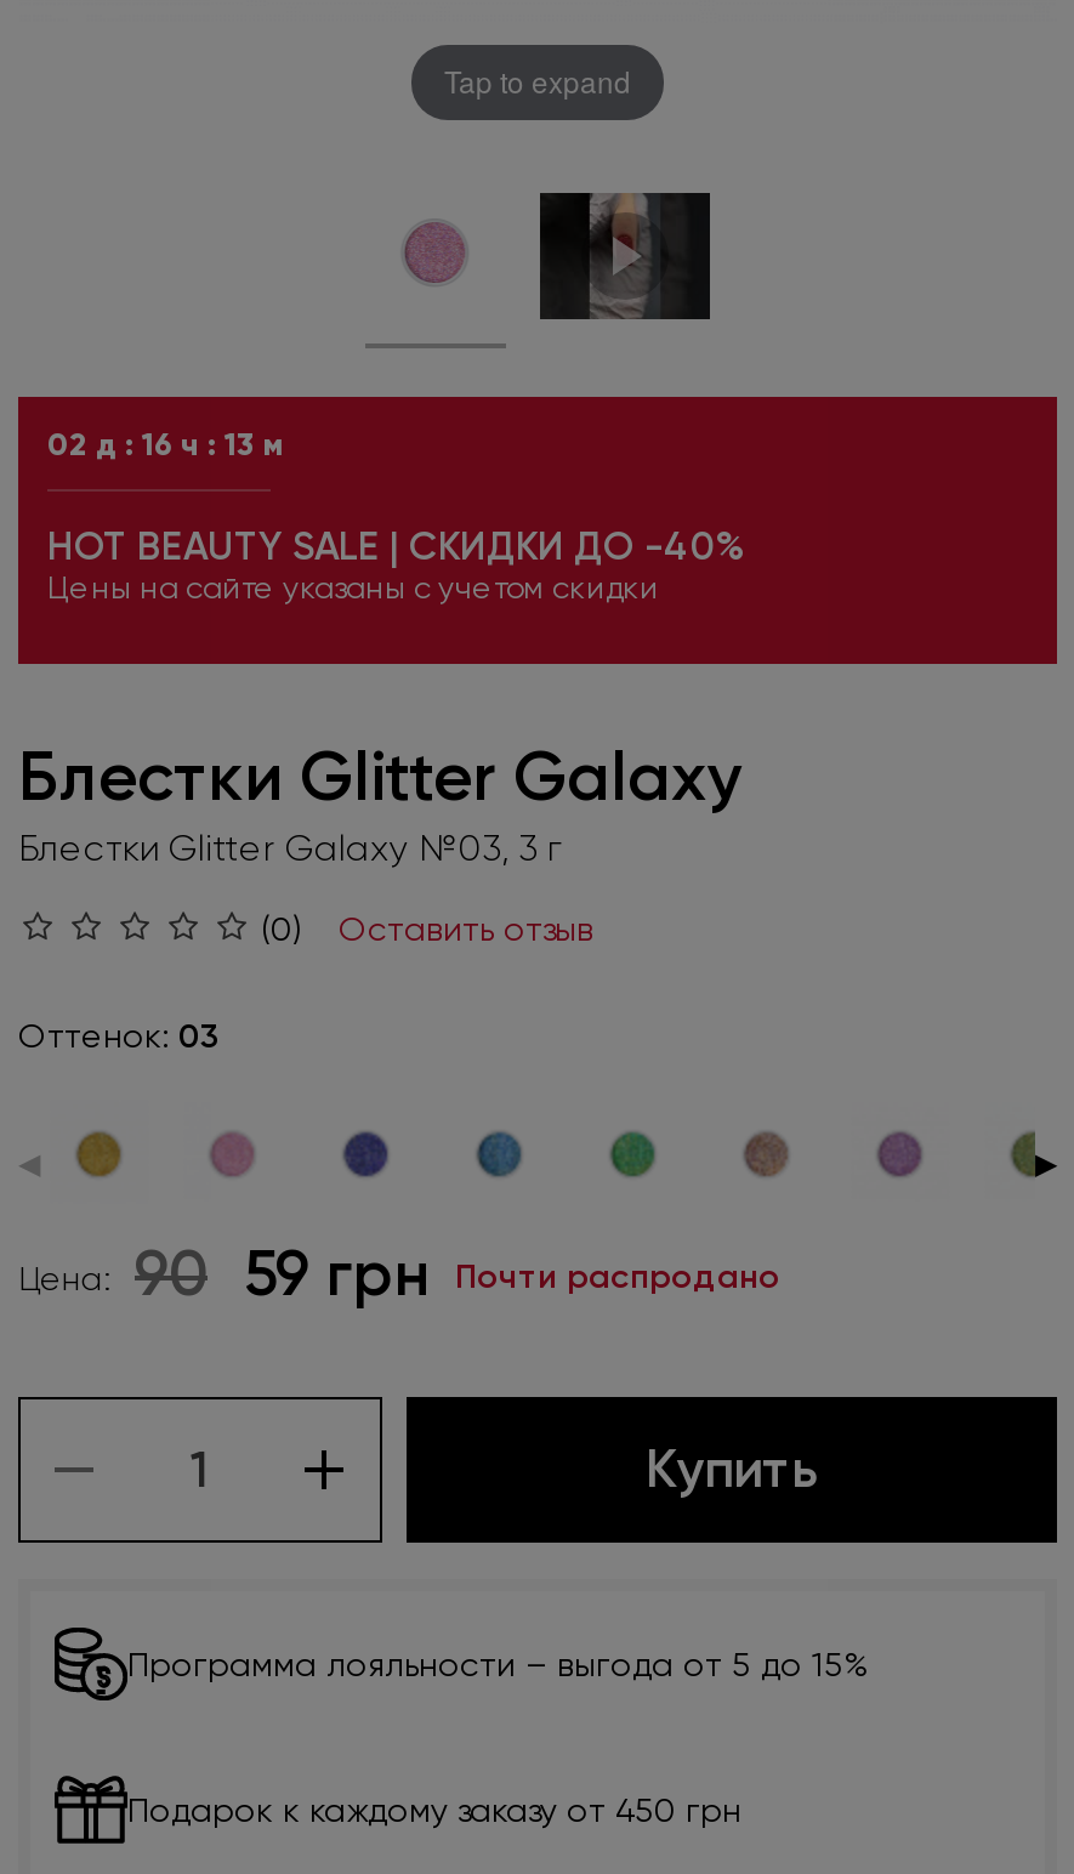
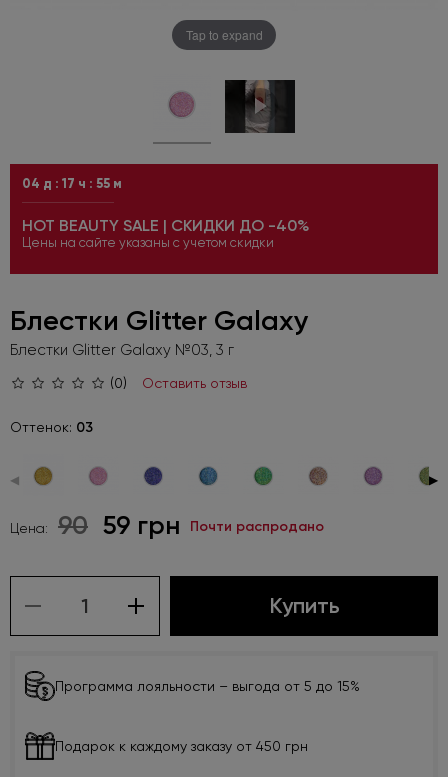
[47,426,285,464] 02 д : 16 ч : 13 м -> [22,176,122,192] 04 д : 17 ч : 55 м

